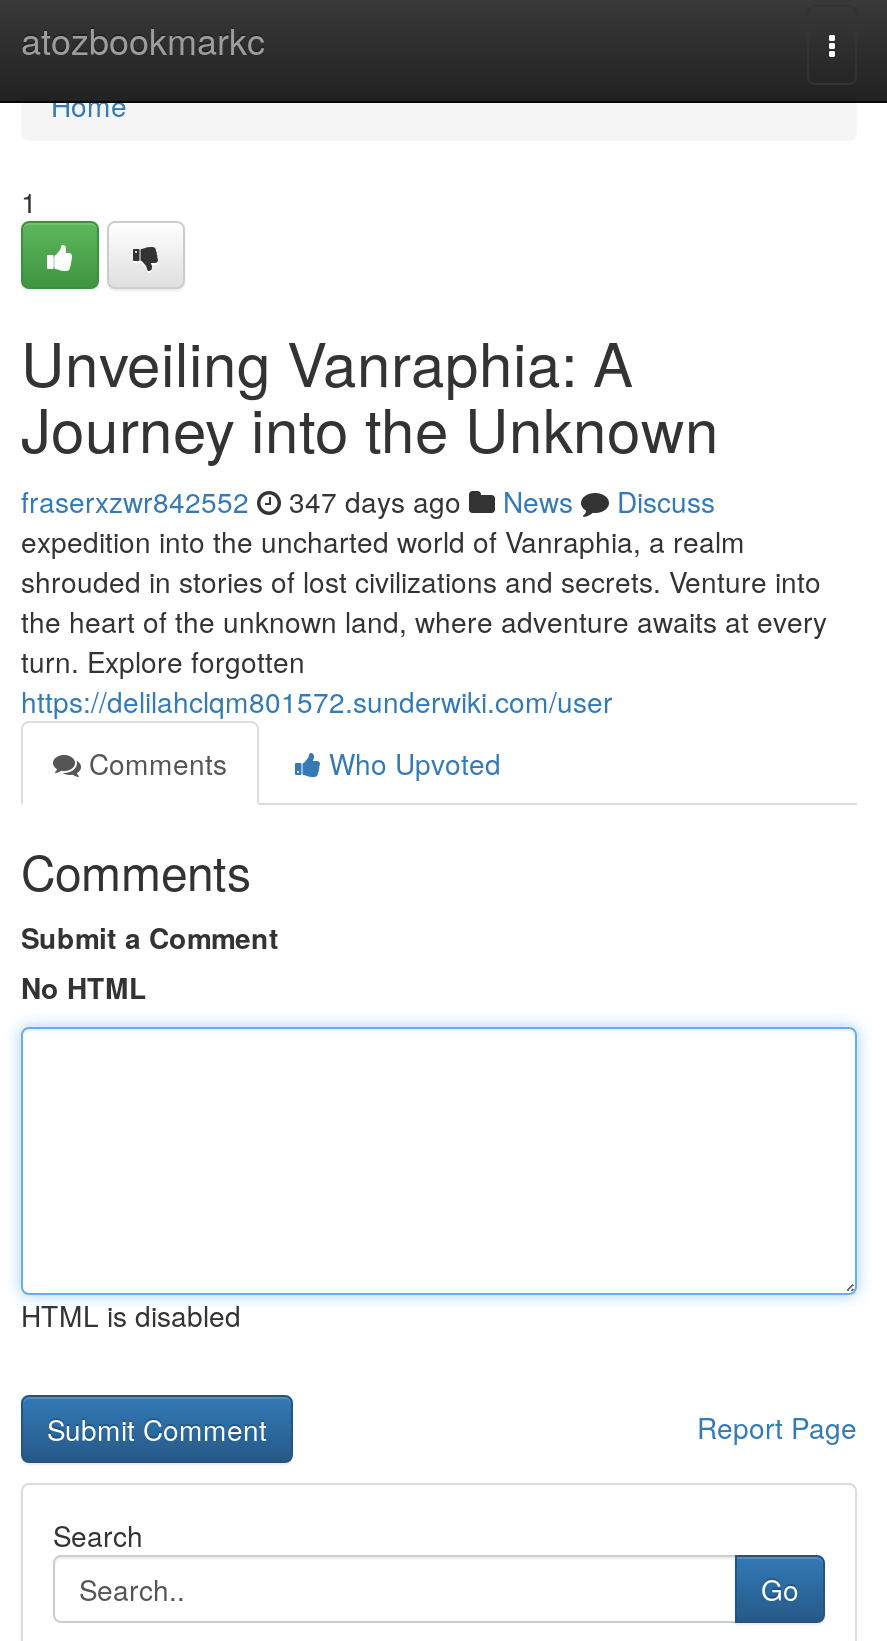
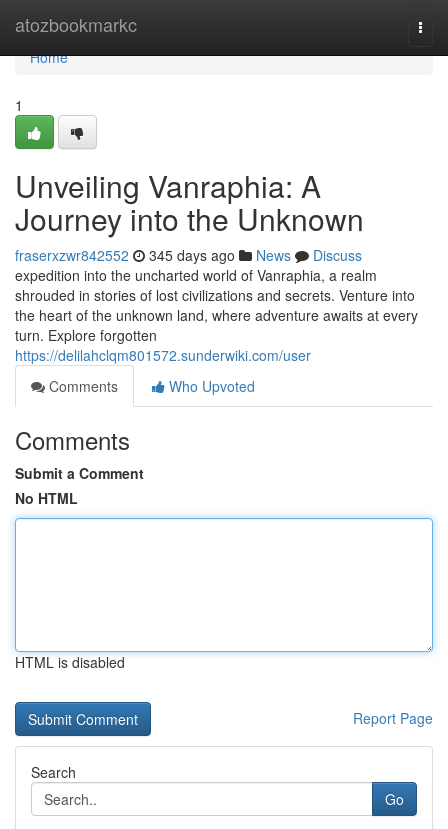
[21,481,715,521] fraserxzwr842552 347 days ago News Discuss -> [15,245,362,265] fraserxzwr842552 345 days ago News Discuss

